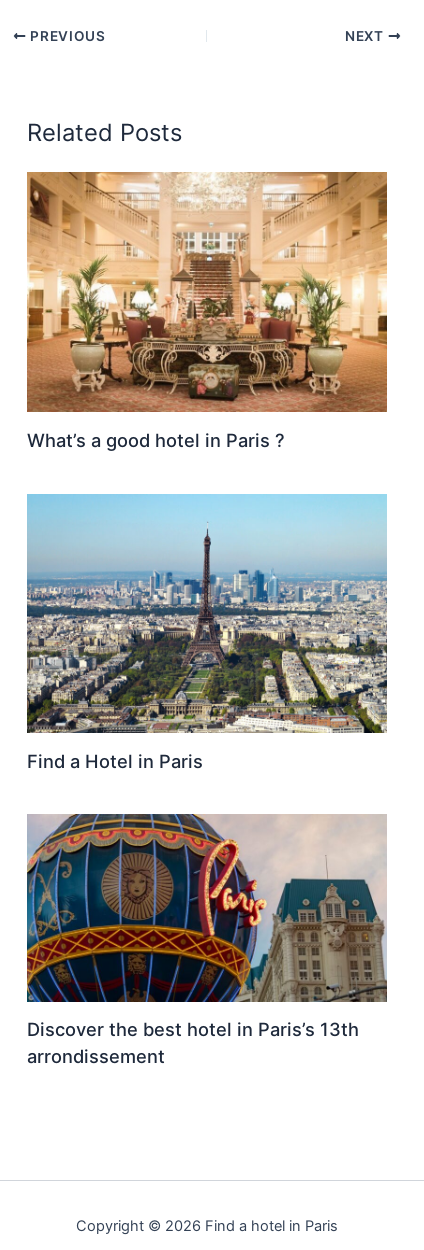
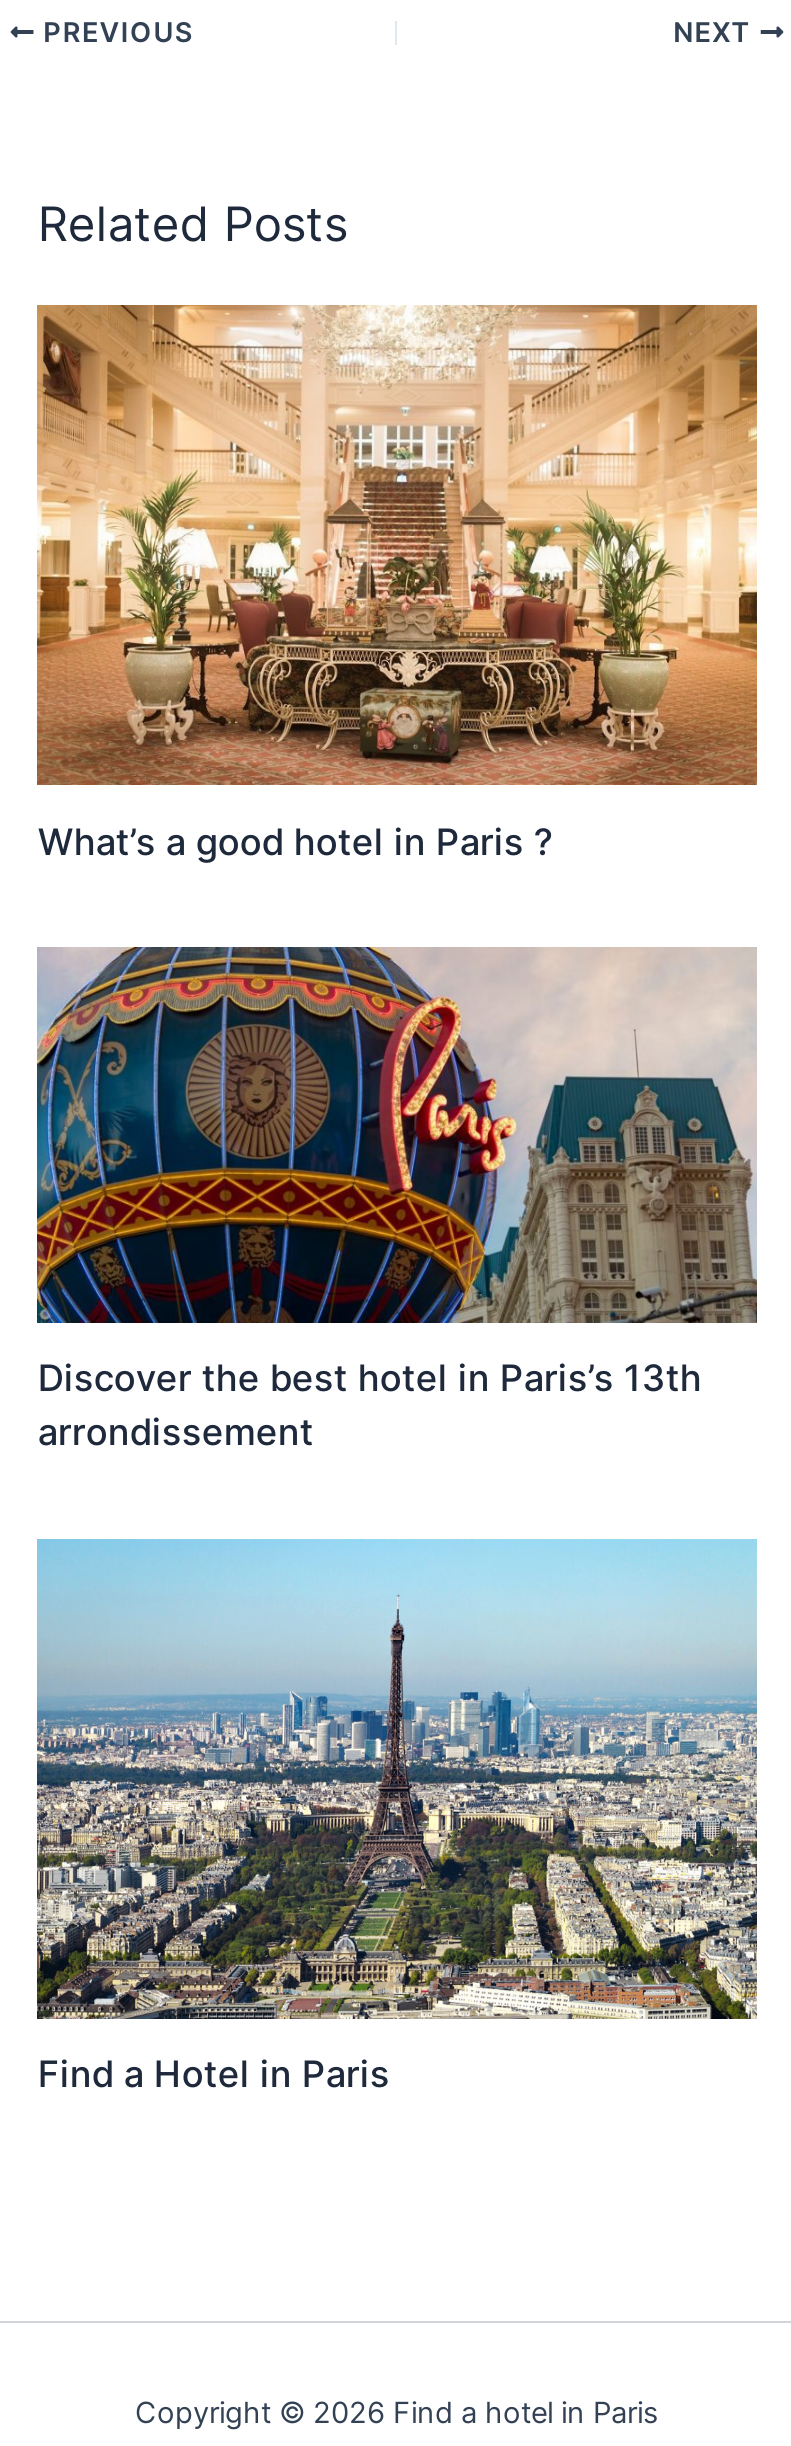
moved [26,493,388,772] -> [35,1537,759,2096]: [image] | Find a Hotel in Paris
moved [25,812,389,1067] -> [33,943,761,1454]: [image] | Discover the best hotel in Paris’s 13th | arrondissement

